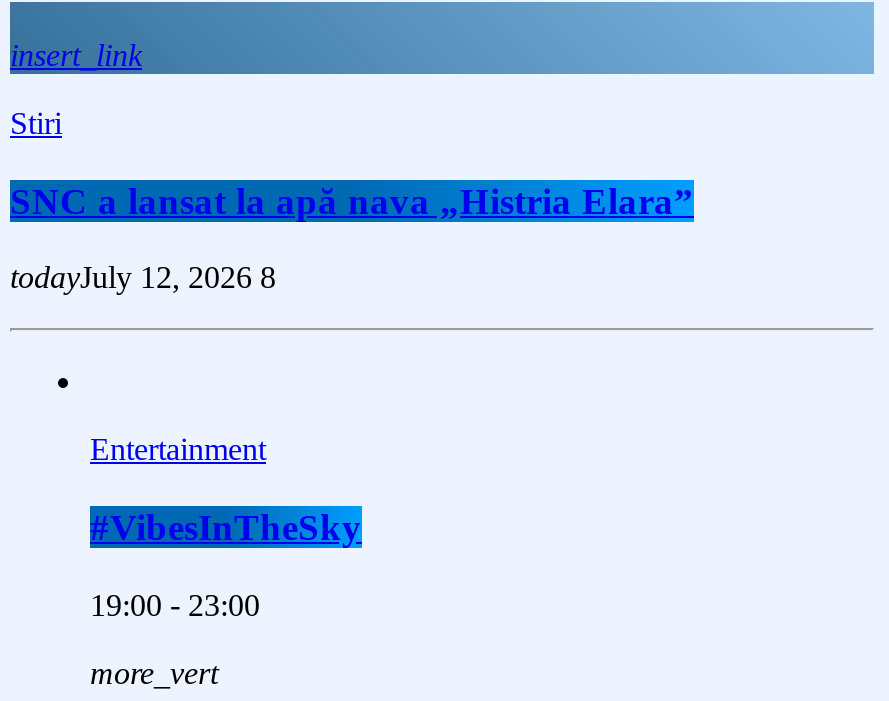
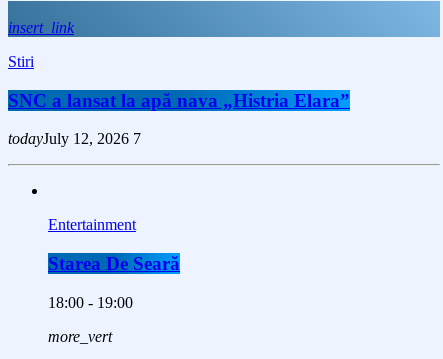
[10,261,276,295] todayJuly 12, 2026 8 -> [8,130,141,147] todayJuly 12, 2026 7
[90,506,362,548] #VibesInTheSky -> [48,253,180,274] Starea De Seară
[90,588,260,622] 19:00 - 23:00 -> [48,294,133,311] 18:00 - 19:00

